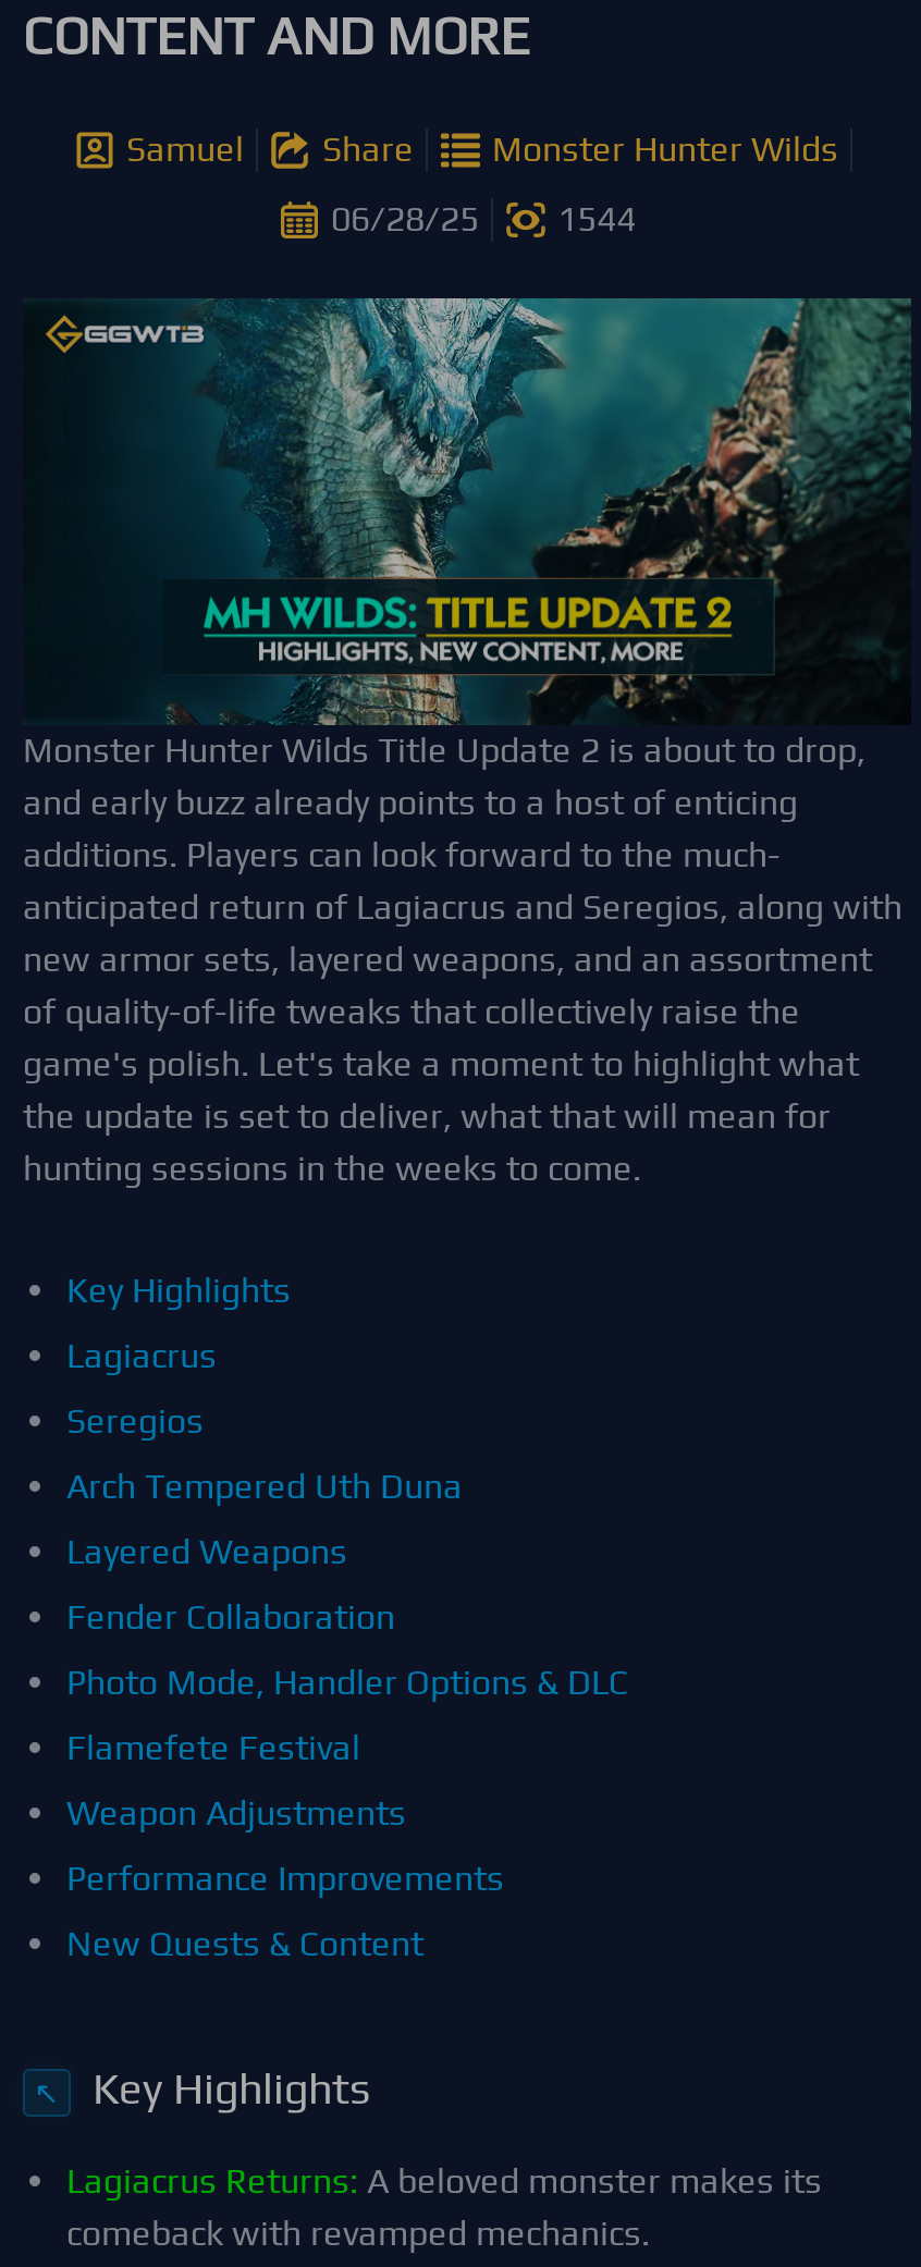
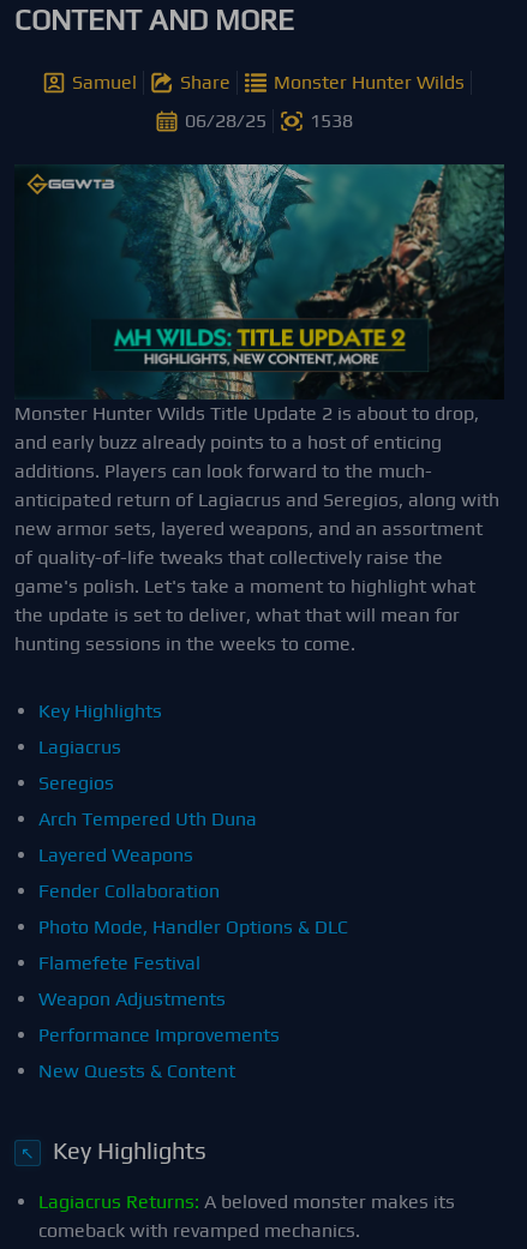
[331,198,636,240] 06/28/25 1544 -> [184,109,352,132] 06/28/25 1538

